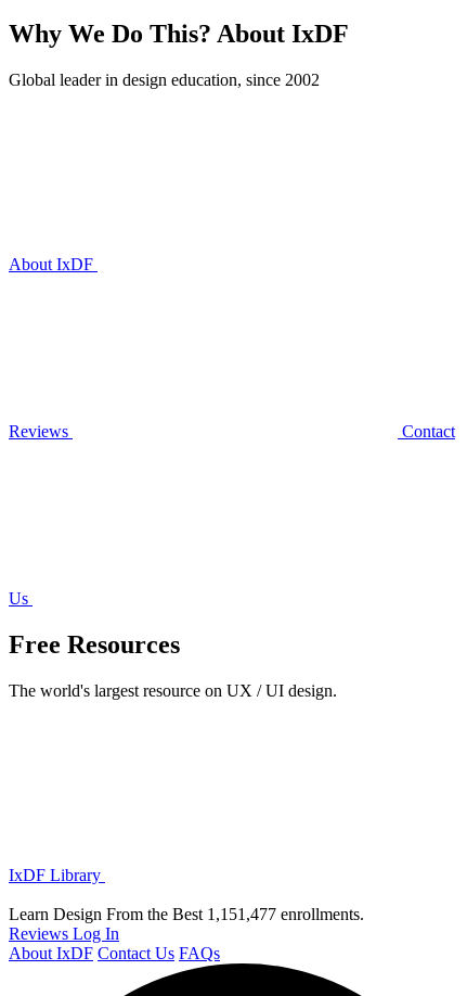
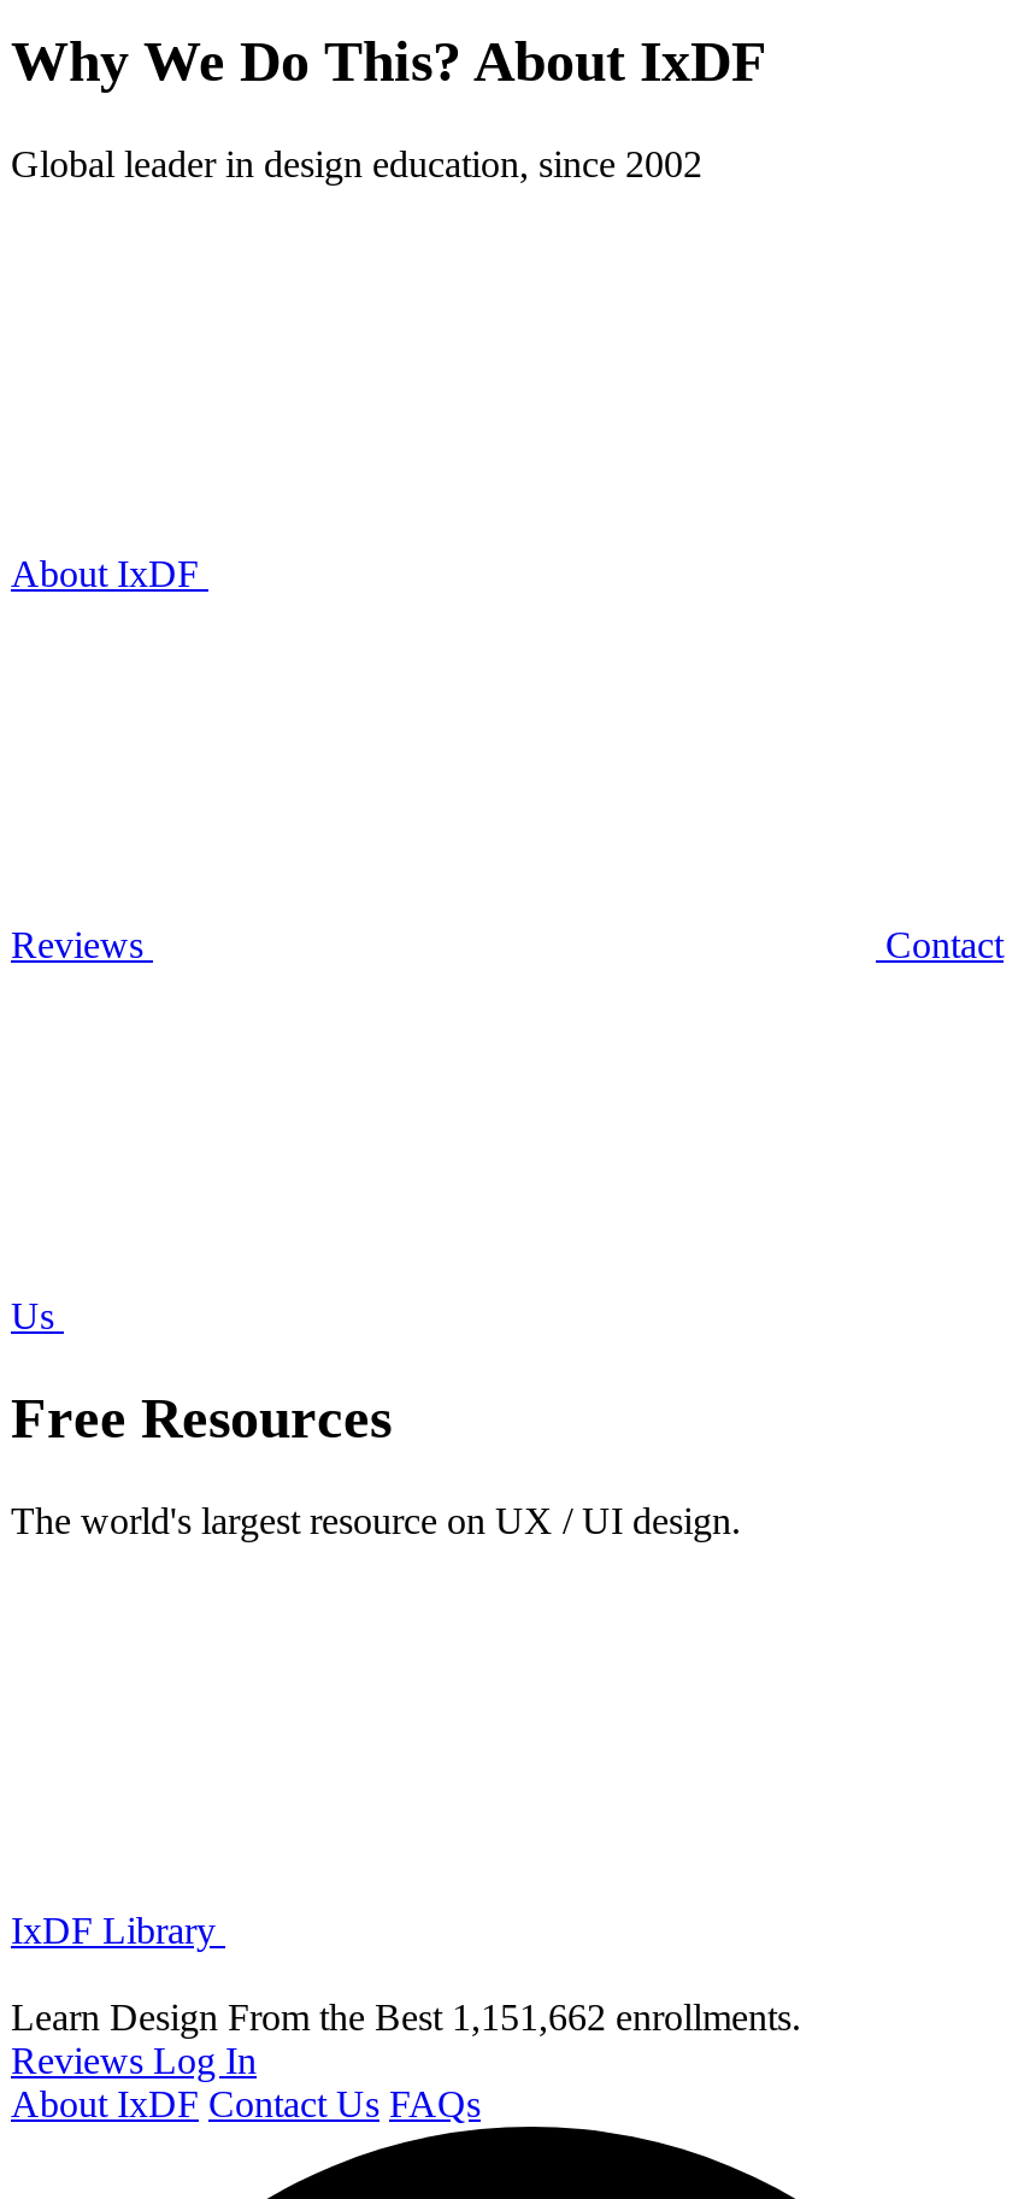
[9,905,364,923] Learn Design From the Best 1,151,477 enrollments. -> [11,1996,801,2037] Learn Design From the Best 1,151,662 enrollments.

